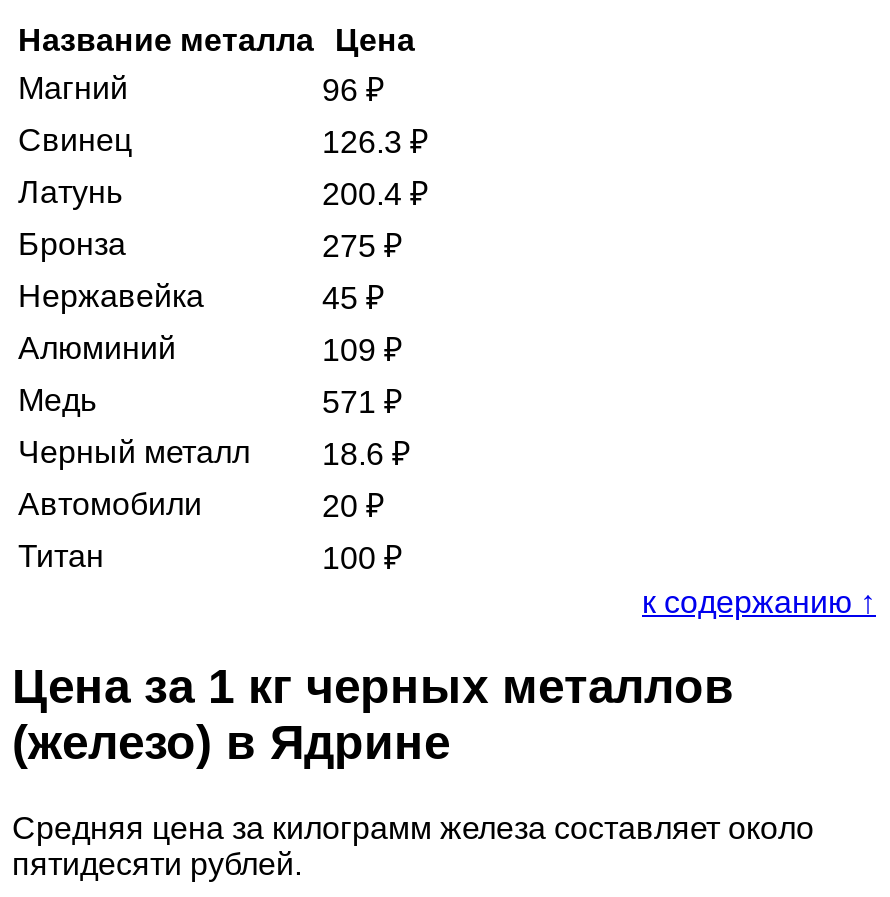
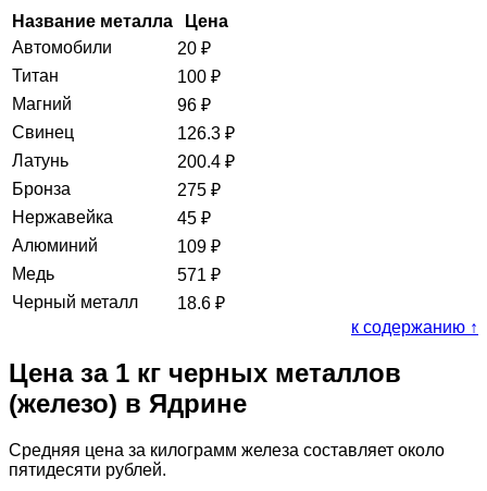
moved [18,70,428,470] -> [12,94,235,312]: Магний | 96 ₽ | Свинец | ... | Черный металл | 18.6 ₽
moved [18,486,402,574] -> [12,38,221,85]: Автомобили | 20 ₽ | Титан | 100 ₽

